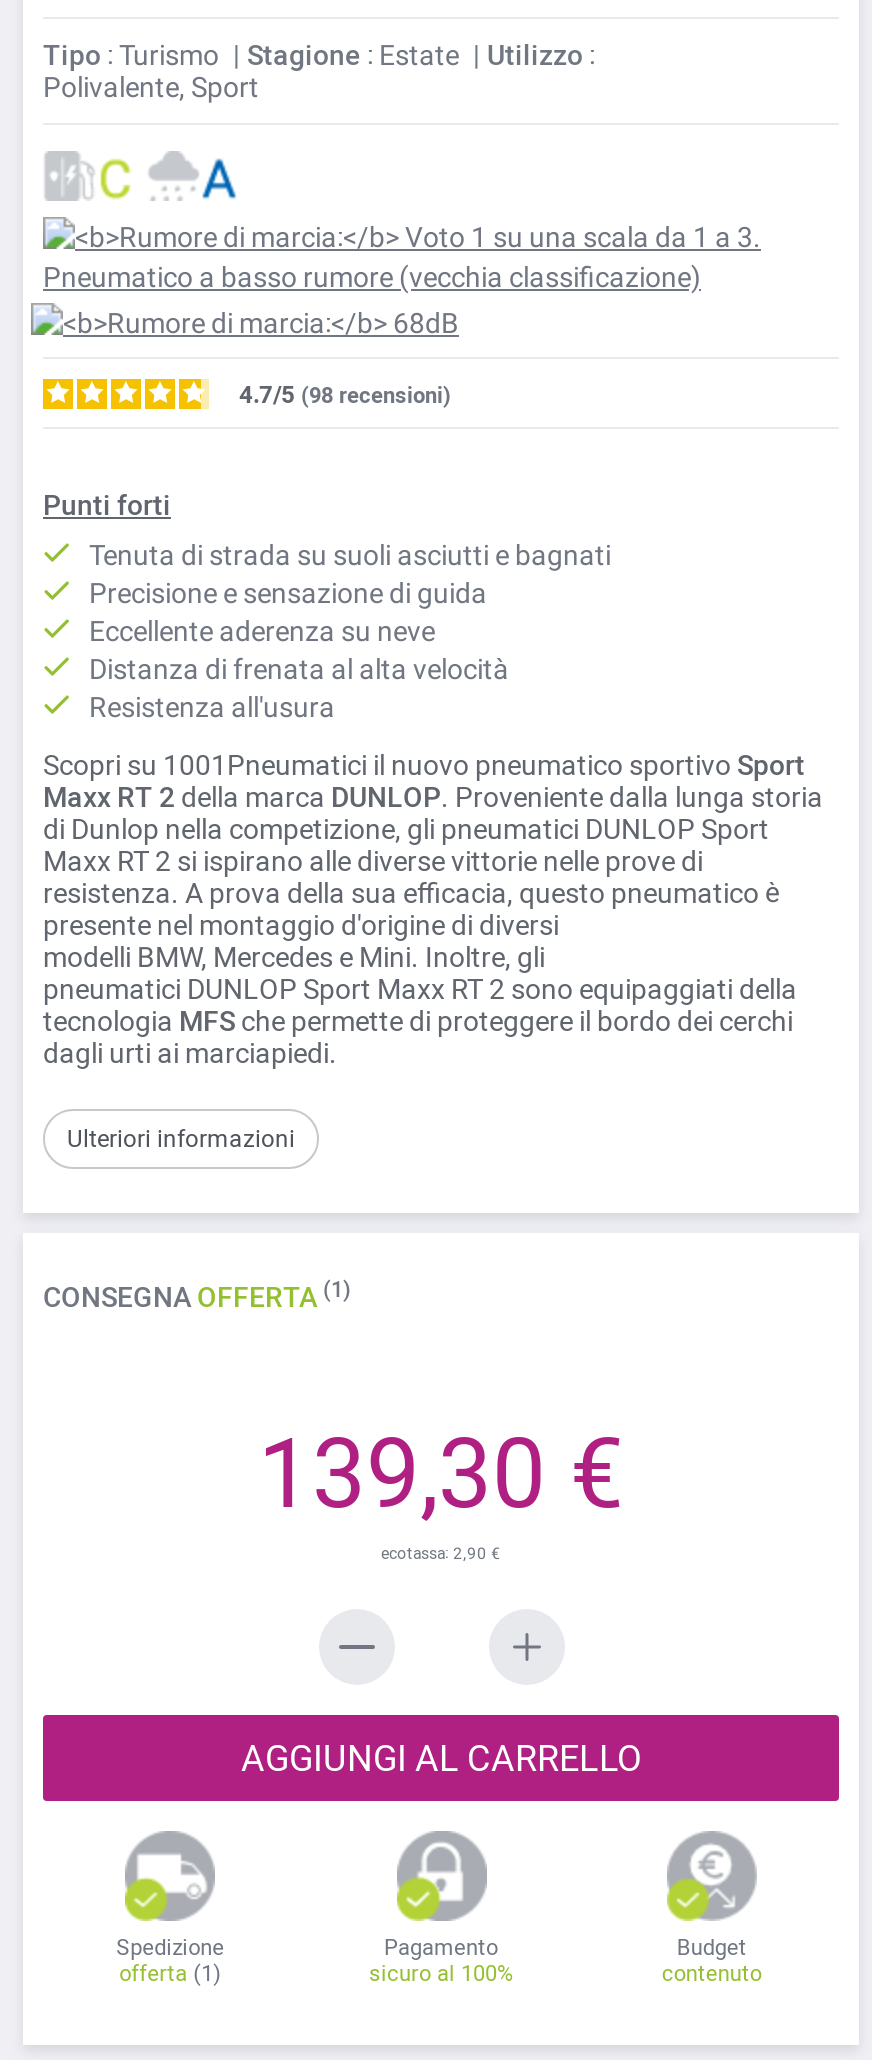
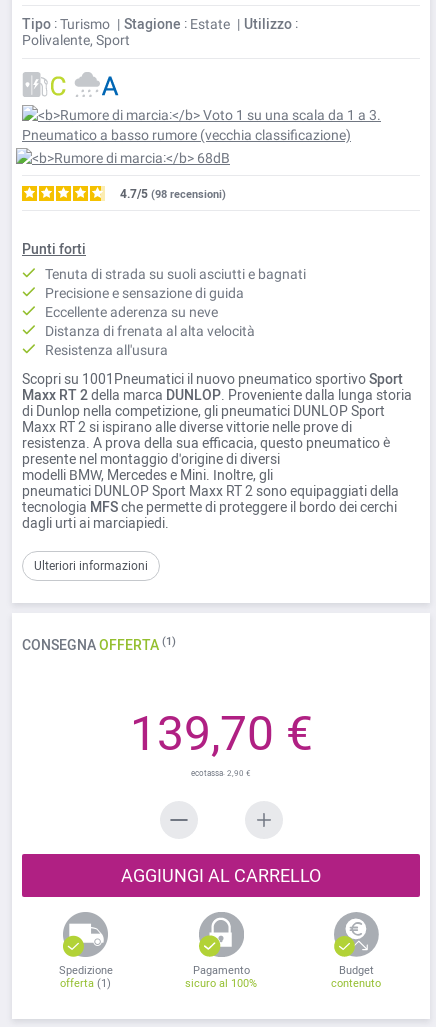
[258,1417,624,1531] 139,30 € -> [129,705,312,762] 139,70 €

